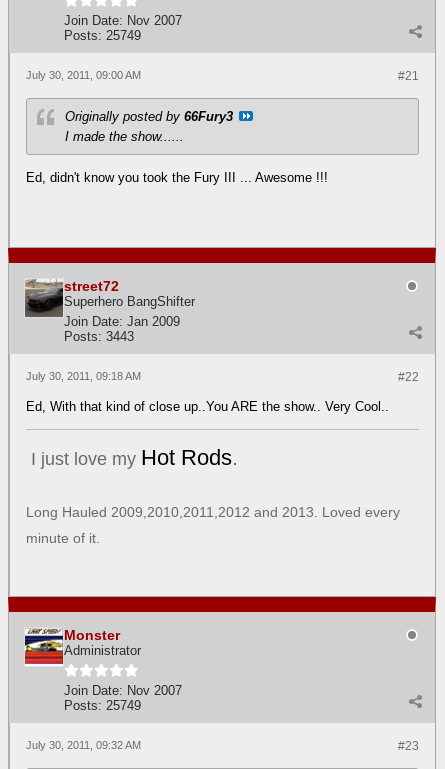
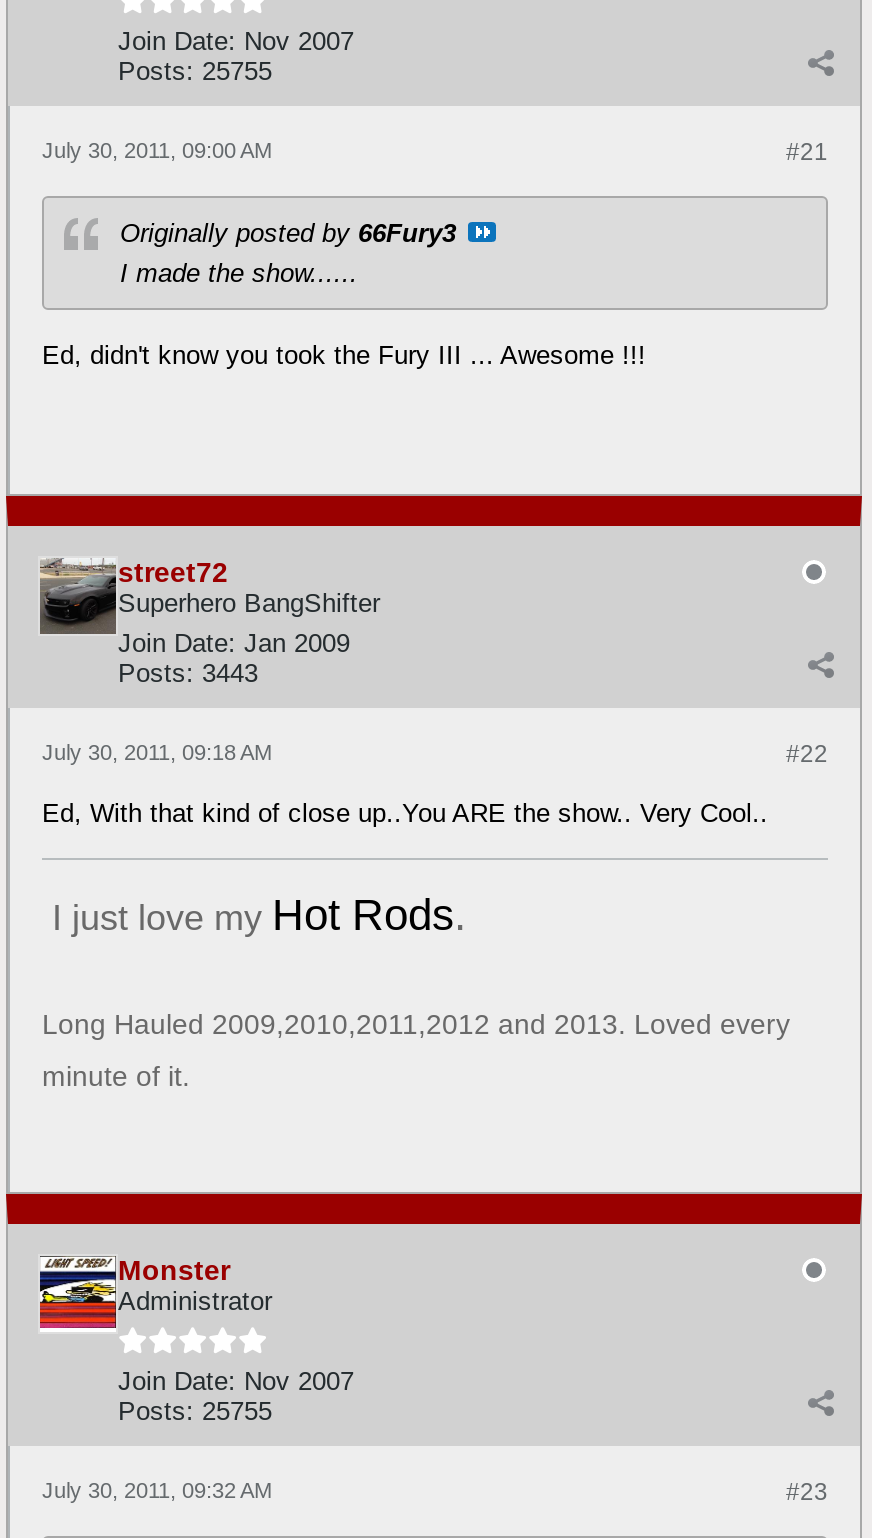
[64,28,141,43] Posts: 25749 -> [118,56,272,86] Posts: 25755
[64,698,141,713] Posts: 25749 -> [118,1396,272,1426] Posts: 25755

